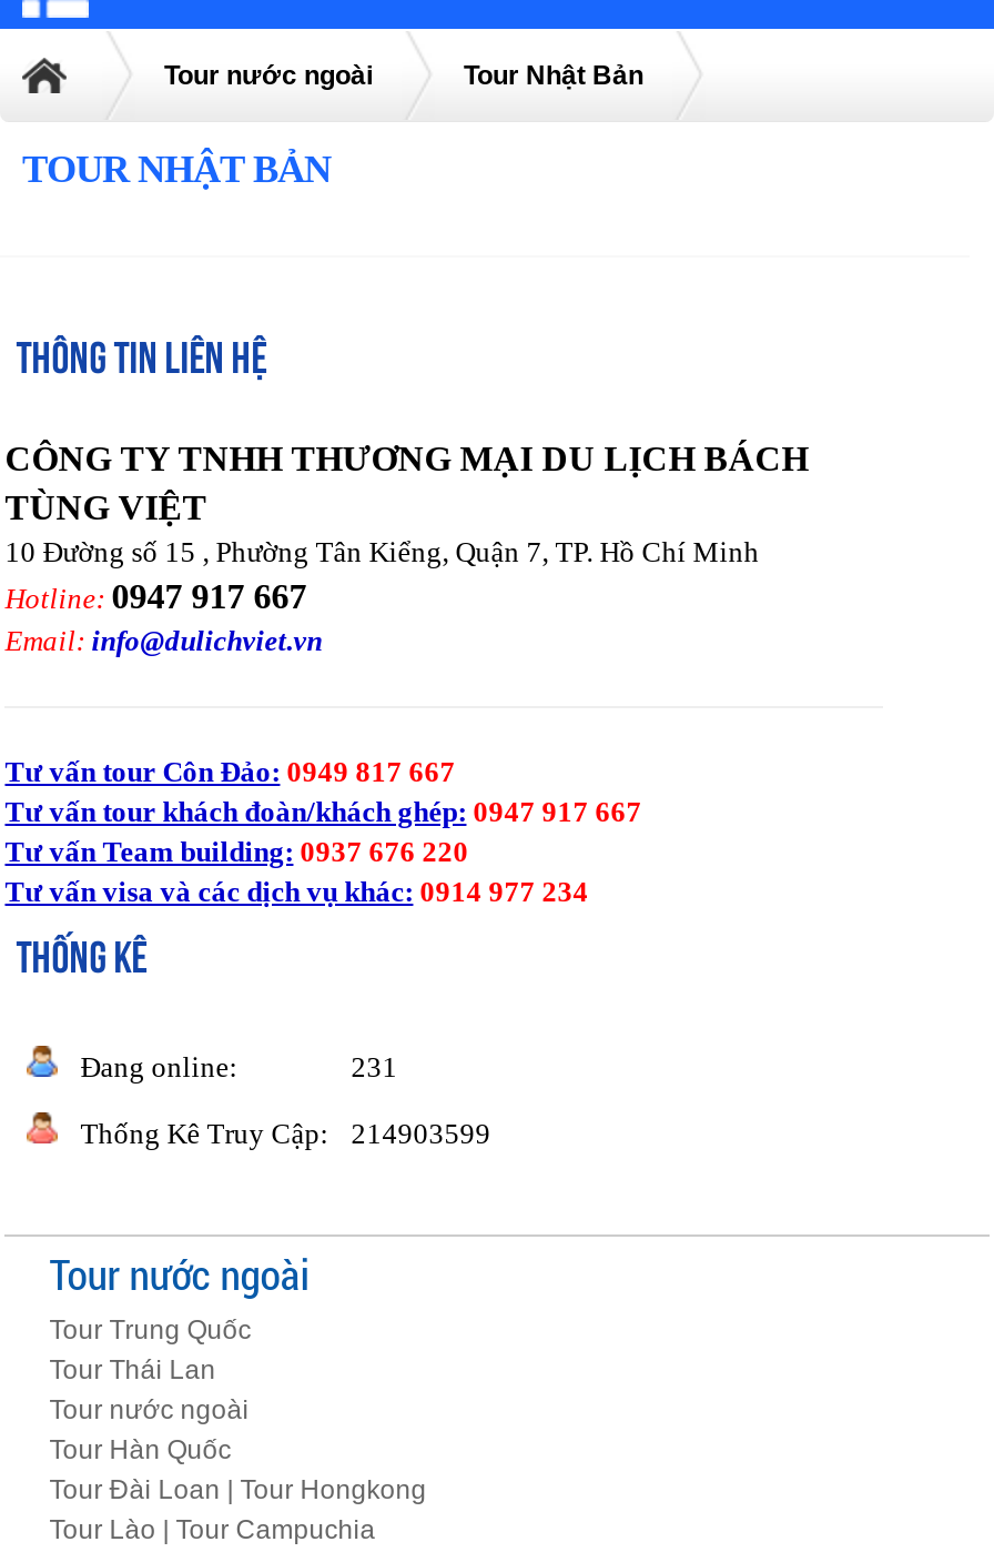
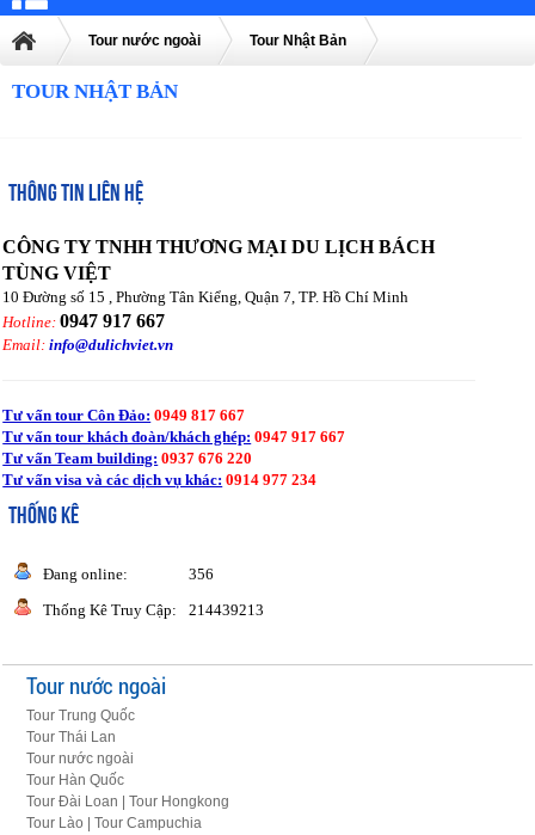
[351,1051,398,1084] 231 -> [189,566,214,583] 356
[80,1118,491,1151] Thống Kê Truy Cập: 214903599 -> [43,601,264,619] Thống Kê Truy Cập: 214439213

